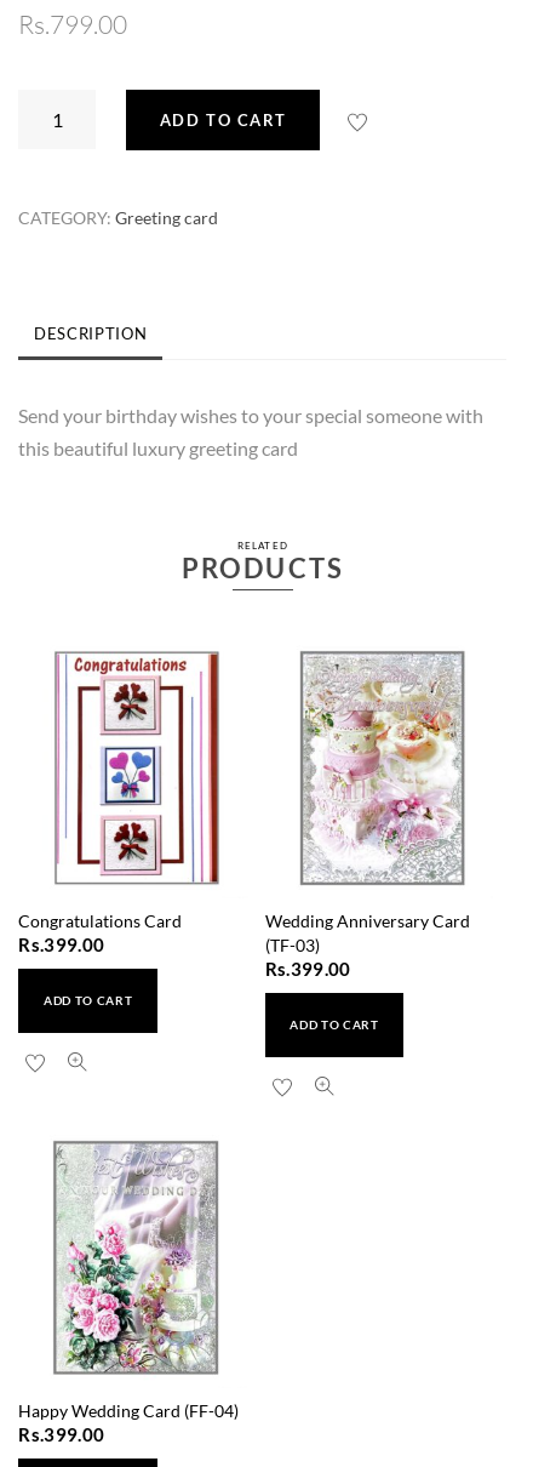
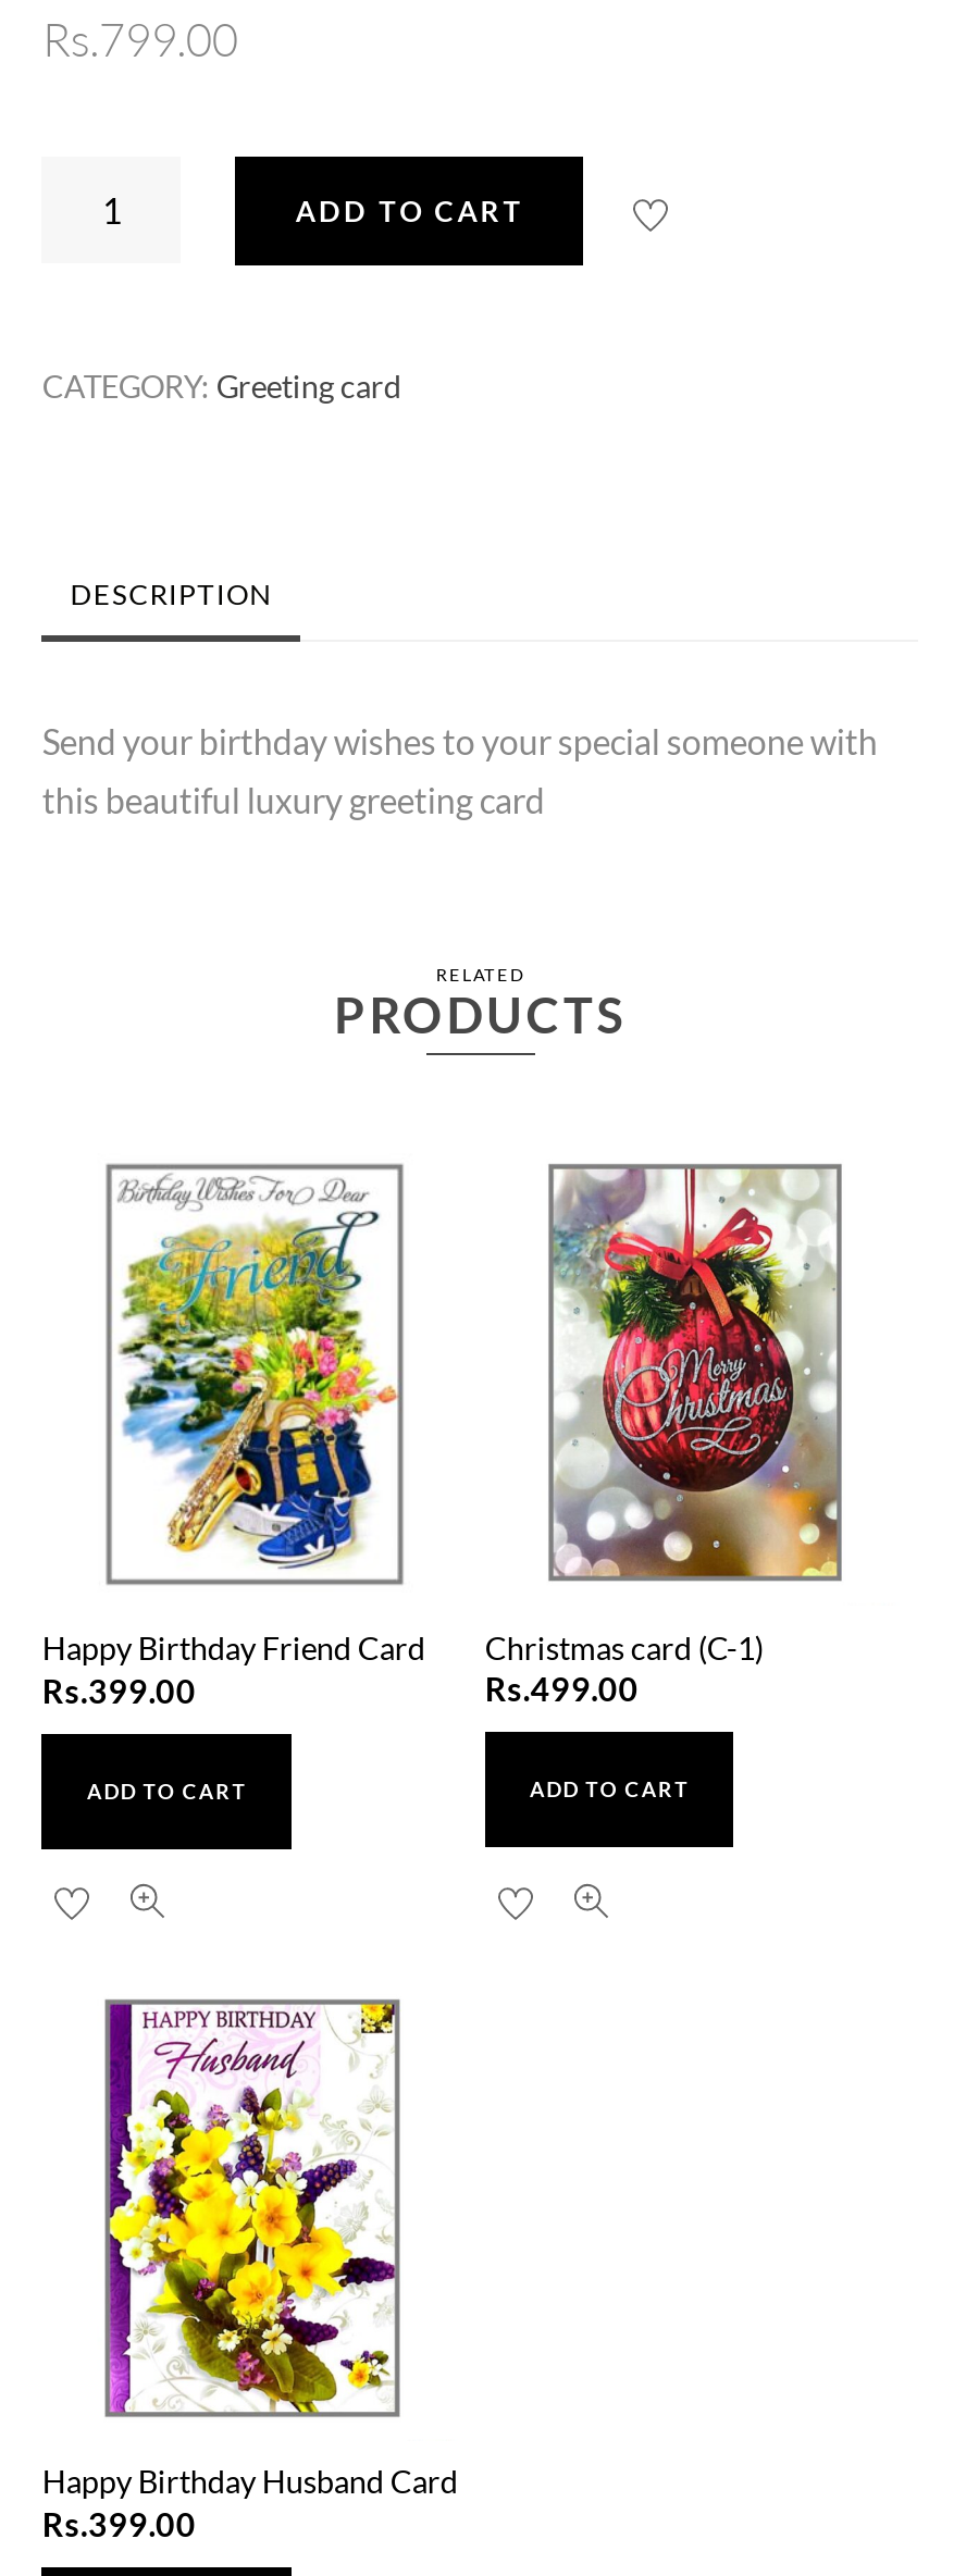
[19,653,218,931] [image] | Congratulations Card -> [42,1168,425,1667] [image] | Happy Birthday Friend Card
[265,653,470,979] [image] | Wedding Anniversary Card | (TF-03) | Rs.399.00 -> [485,1166,840,1708] [image] | Christmas card (C-1) | Rs.499.00
[19,1145,239,1421] [image] | Happy Wedding Card (FF-04) -> [42,2002,458,2501] [image] | Happy Birthday Husband Card

